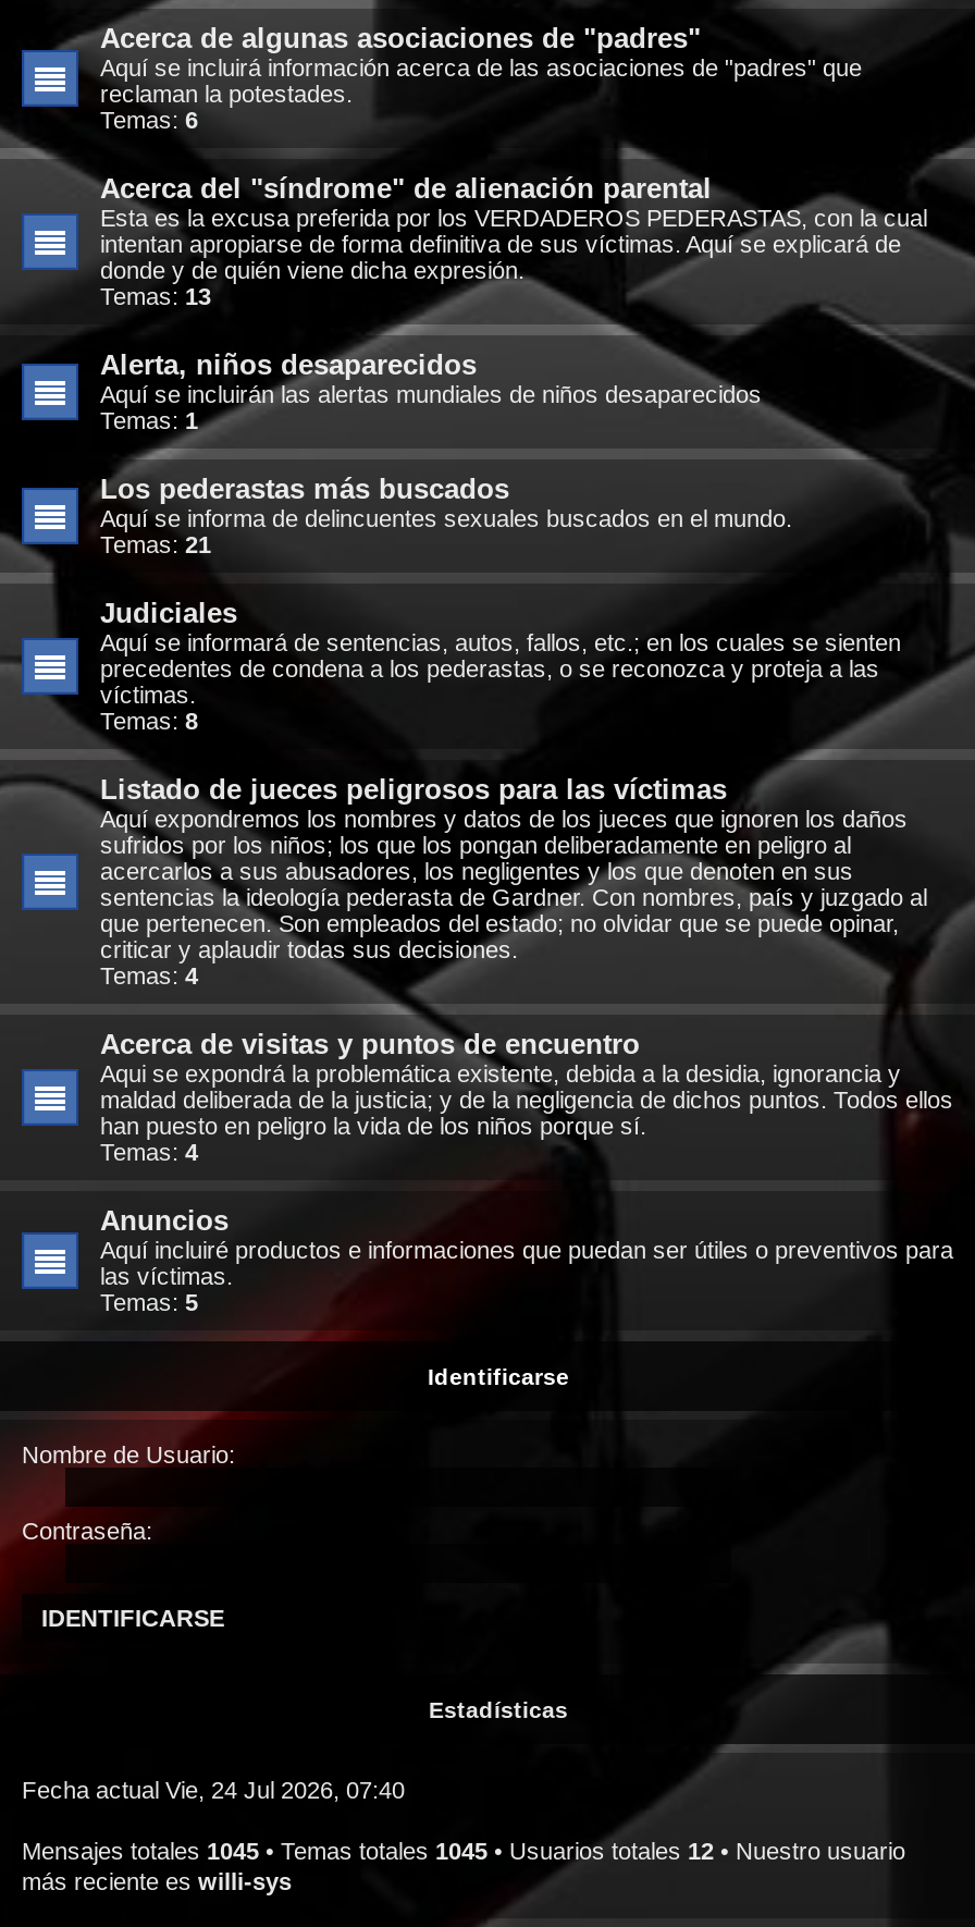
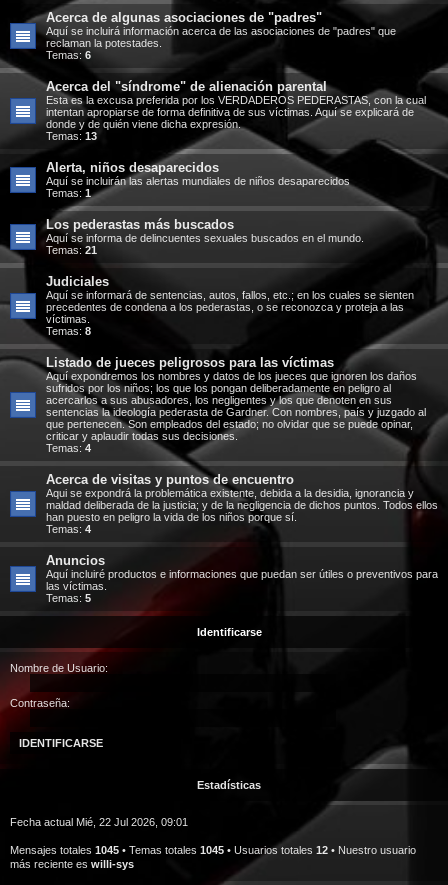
[22,1777,405,1803] Fecha actual Vie, 24 Jul 2026, 07:40 -> [10,816,188,828] Fecha actual Mié, 22 Jul 2026, 09:01

